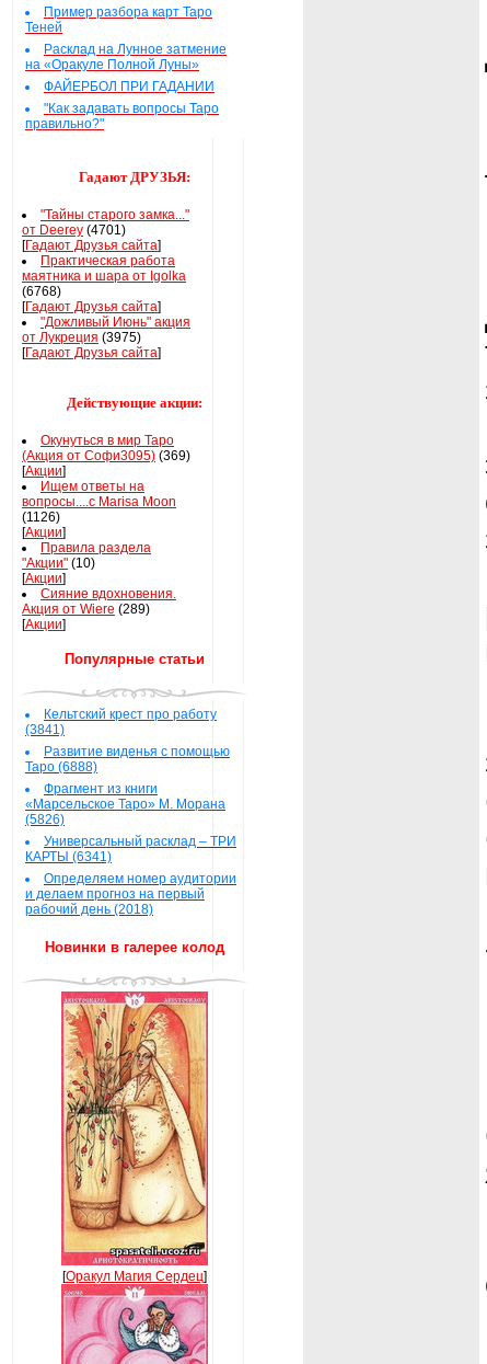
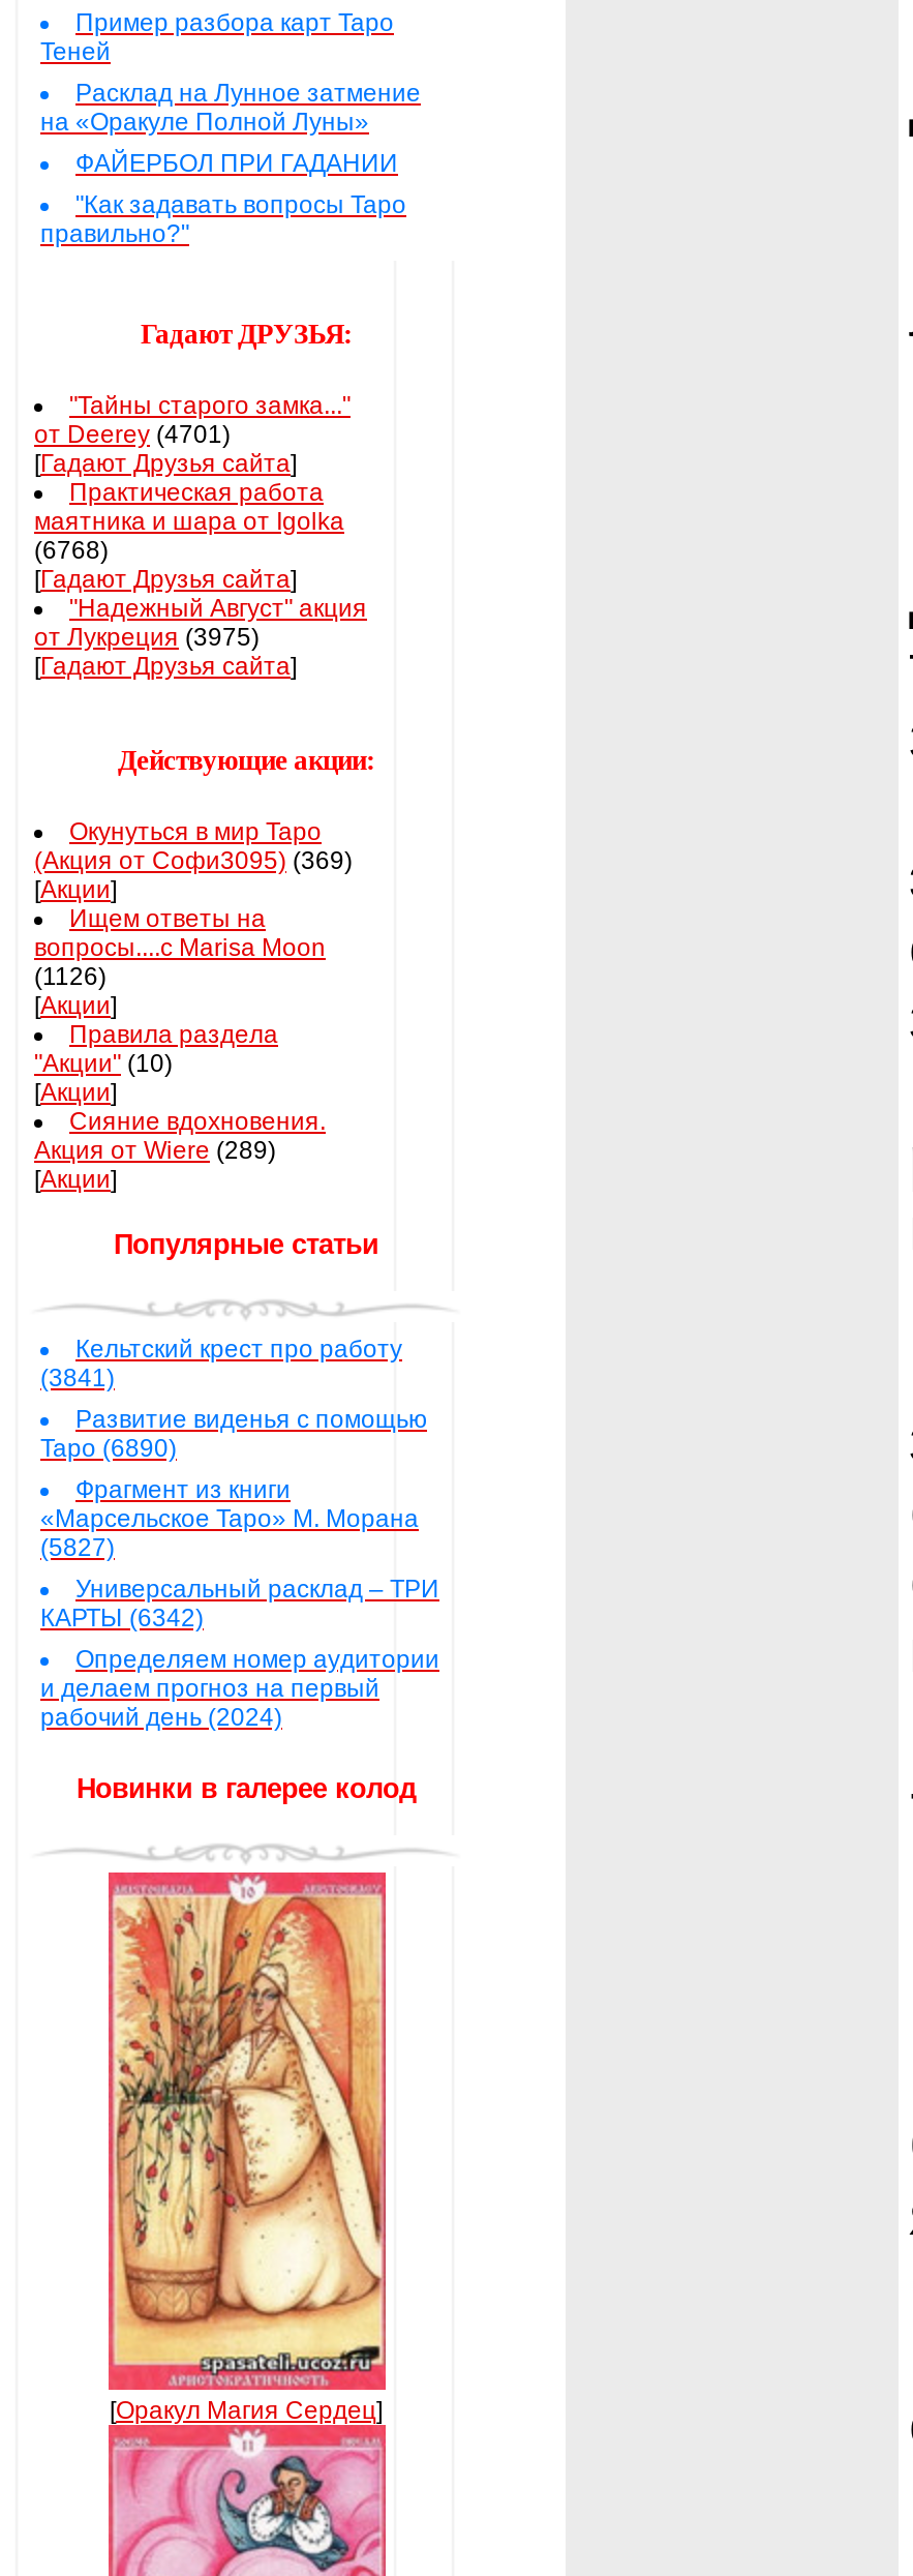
[40,314,190,330] "Дожливый Июнь" акция -> [69,594,367,623] "Надежный Август" акция
[25,759,97,775] Таро (6888) -> [40,1434,177,1463] Таро (6890)
[25,812,65,827] (5826) -> [40,1533,115,1562] (5827)
[25,849,112,864] КАРТЫ (6341) -> [40,1604,204,1633] КАРТЫ (6342)
[25,902,153,917] рабочий день (2018) -> [40,1703,282,1732] рабочий день (2024)

